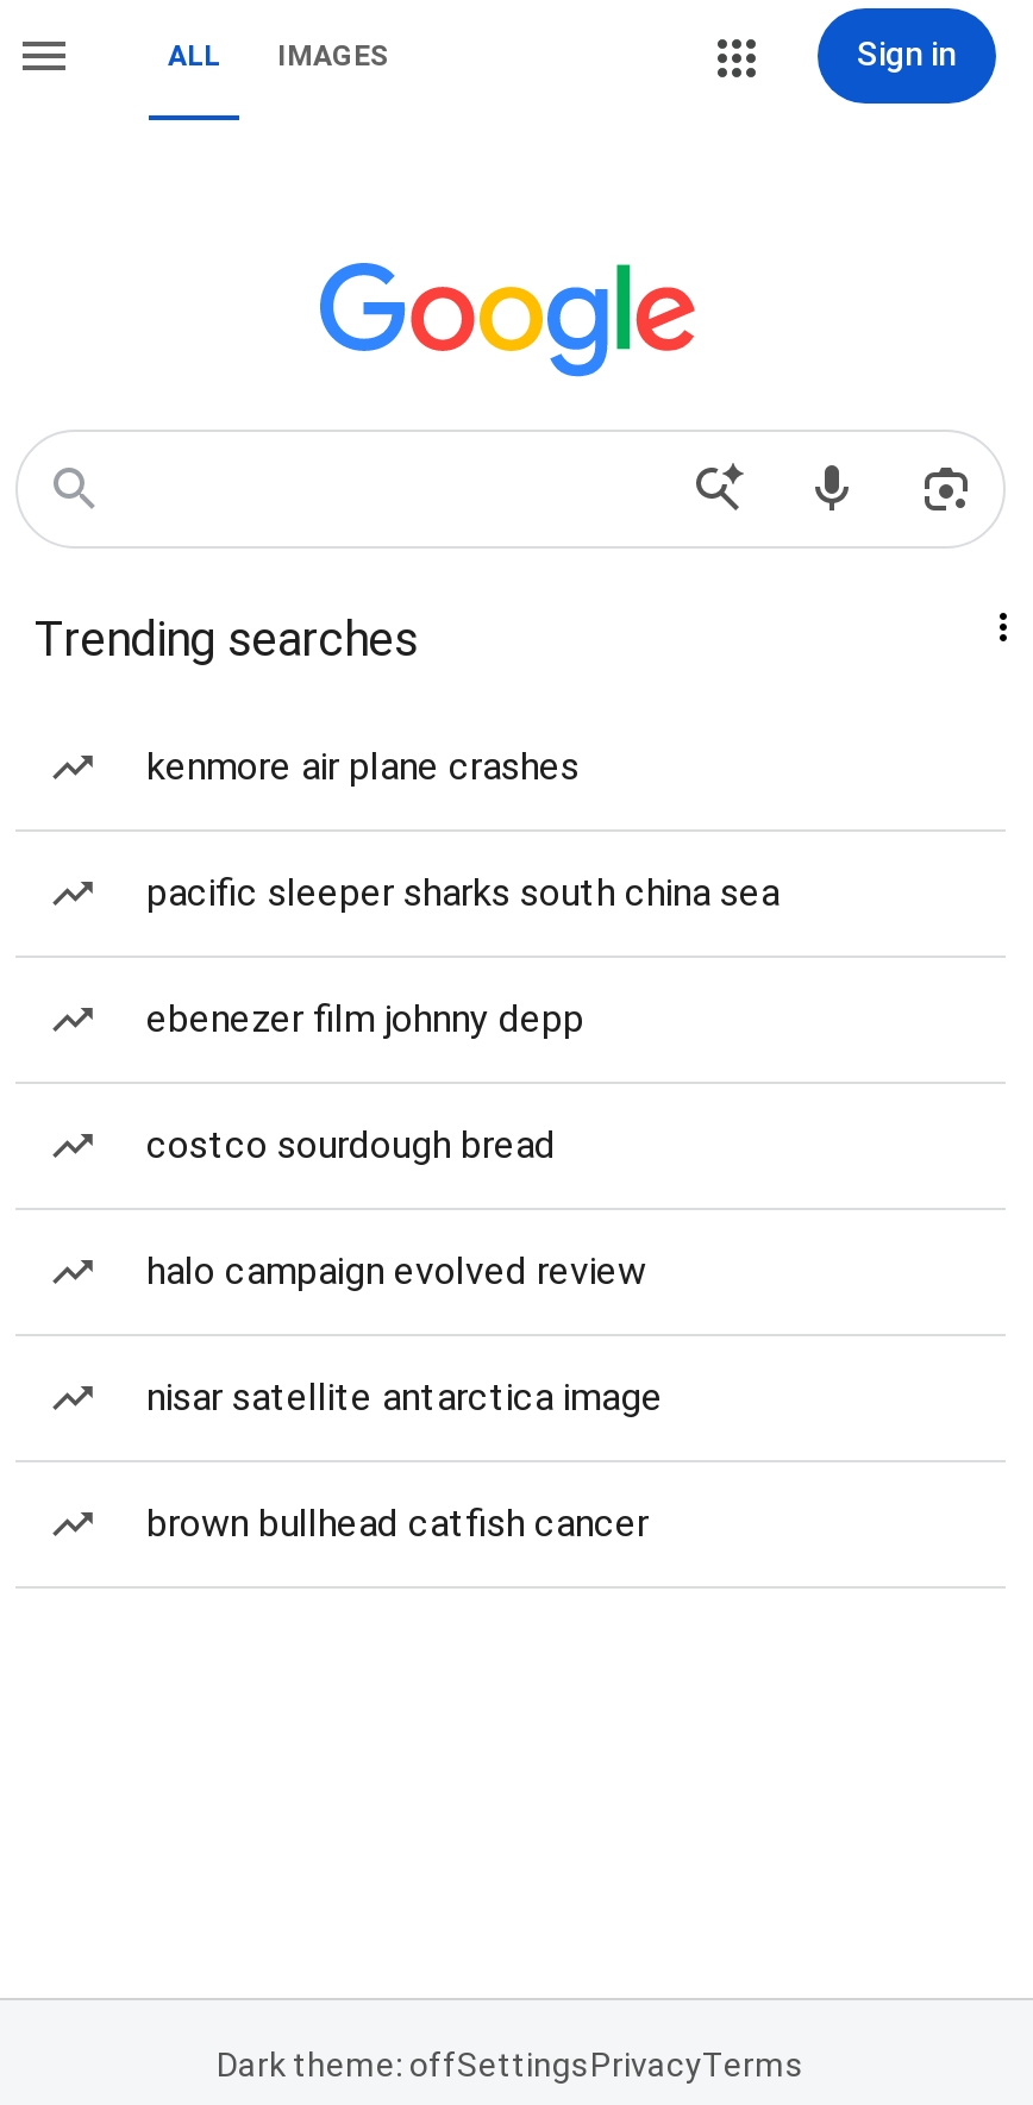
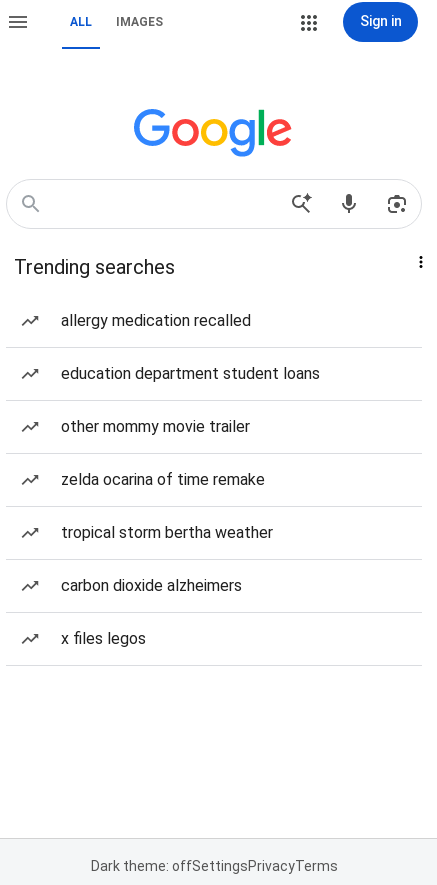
[146,744,580,789] kenmore air plane crashes -> [61,311,251,330] allergy medication recalled
[146,870,780,915] pacific sleeper sharks south china sea -> [61,364,320,383] education department student loans
[146,996,584,1041] ebenezer film johnny depp -> [61,417,250,436] other mommy movie trailer
[146,1122,556,1167] costco sourdough bread -> [61,470,265,489] zelda ocarina of time remake
[146,1248,646,1293] halo campaign evolved review -> [61,523,273,542] tropical storm bertha weather
[146,1374,663,1420] nisar satellite antarctica image -> [61,576,242,595] carbon dioxide alzheimers
[146,1501,649,1546] brown bullhead catfish cancer -> [61,629,146,648] x files legos

